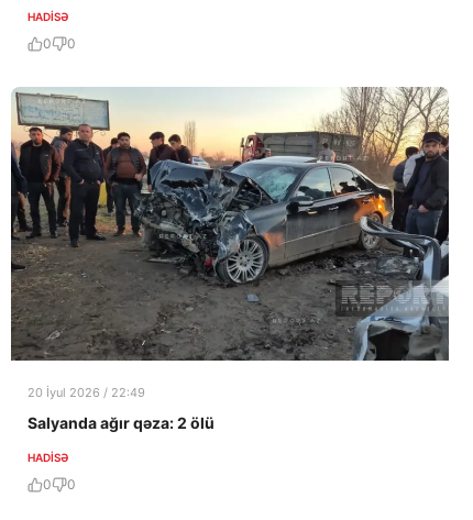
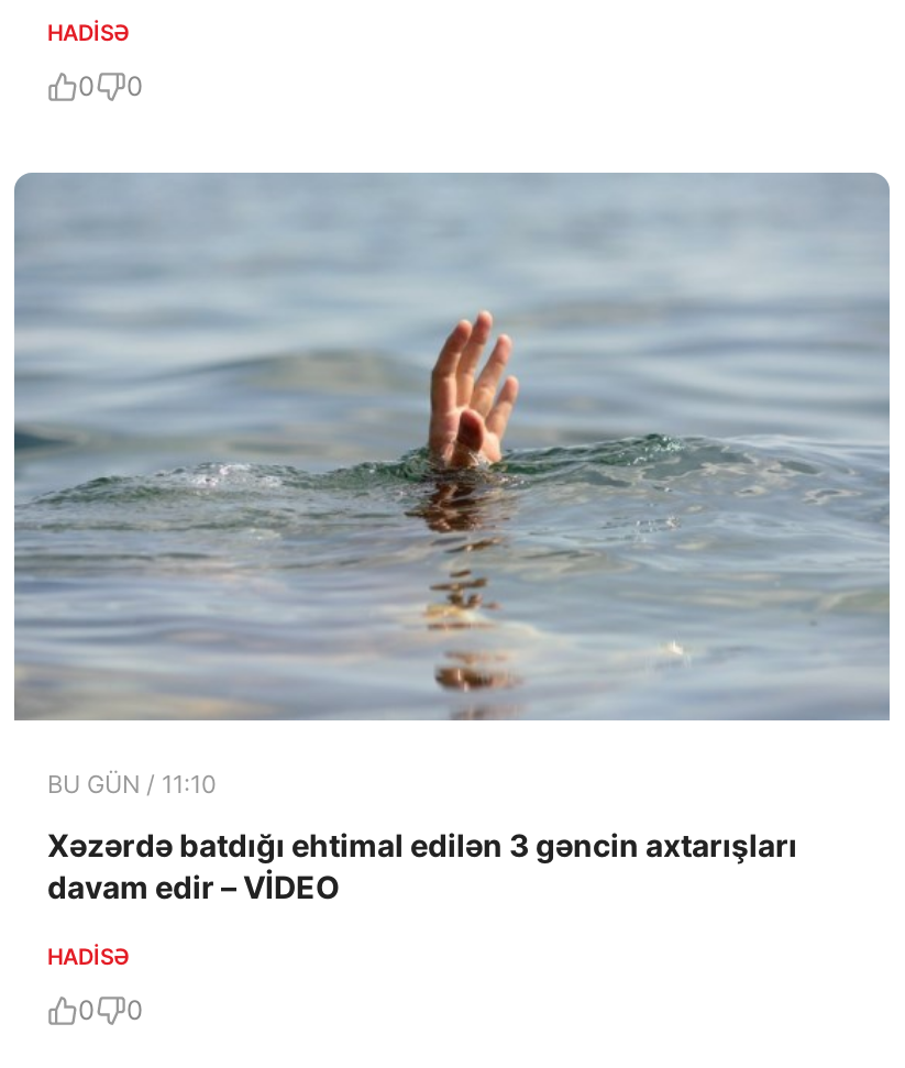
[10,87,449,400] [image] | 20 İyul 2026 / 22:49 -> [12,172,892,800] [image] | BU GÜN / 11:10
[28,413,215,432] Salyanda ağır qəza: 2 ölü -> [47,826,797,905] Xəzərdə batdığı ehtimal edilən 3 gəncin axtarışları | davam edir – VİDEO

